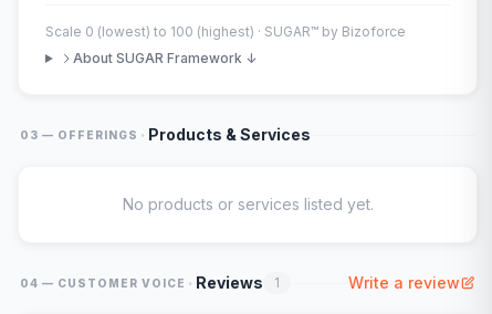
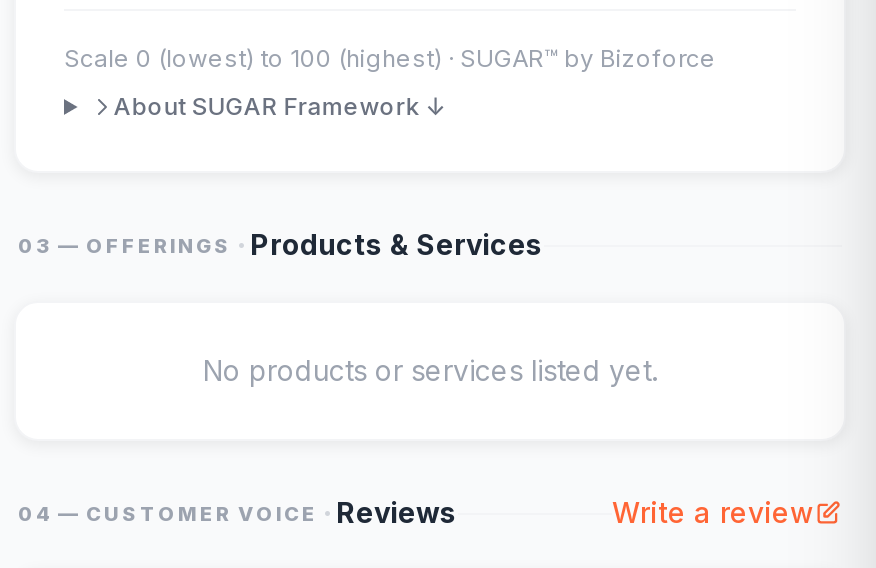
[274,274,280,291] 1 -> none

